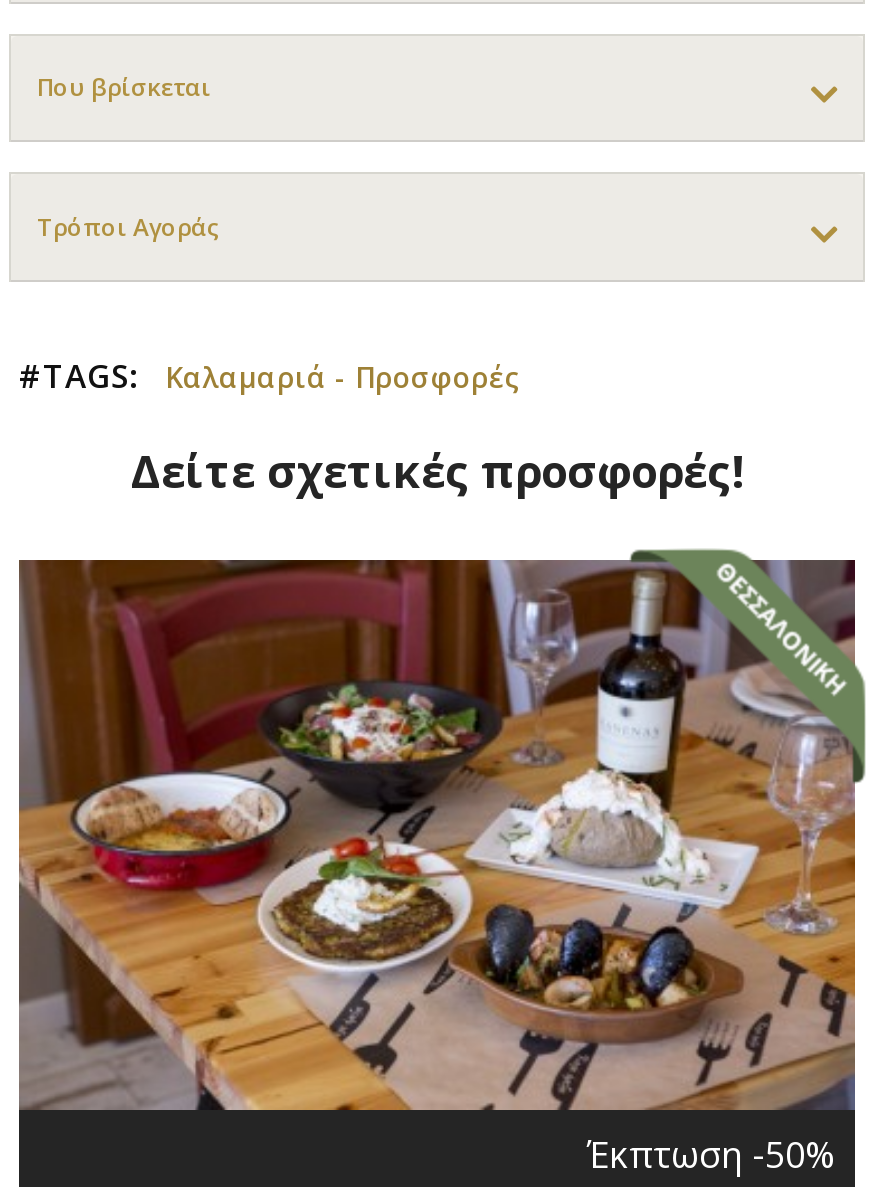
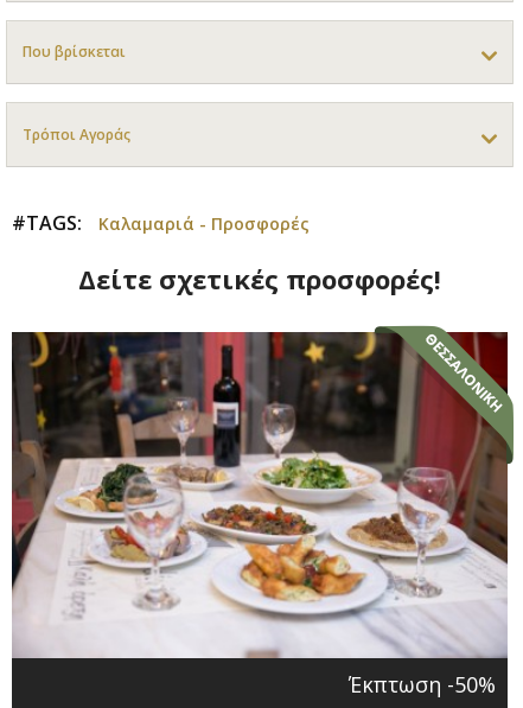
[19,558,857,1112] [image] -> [11,331,509,659] [image]

